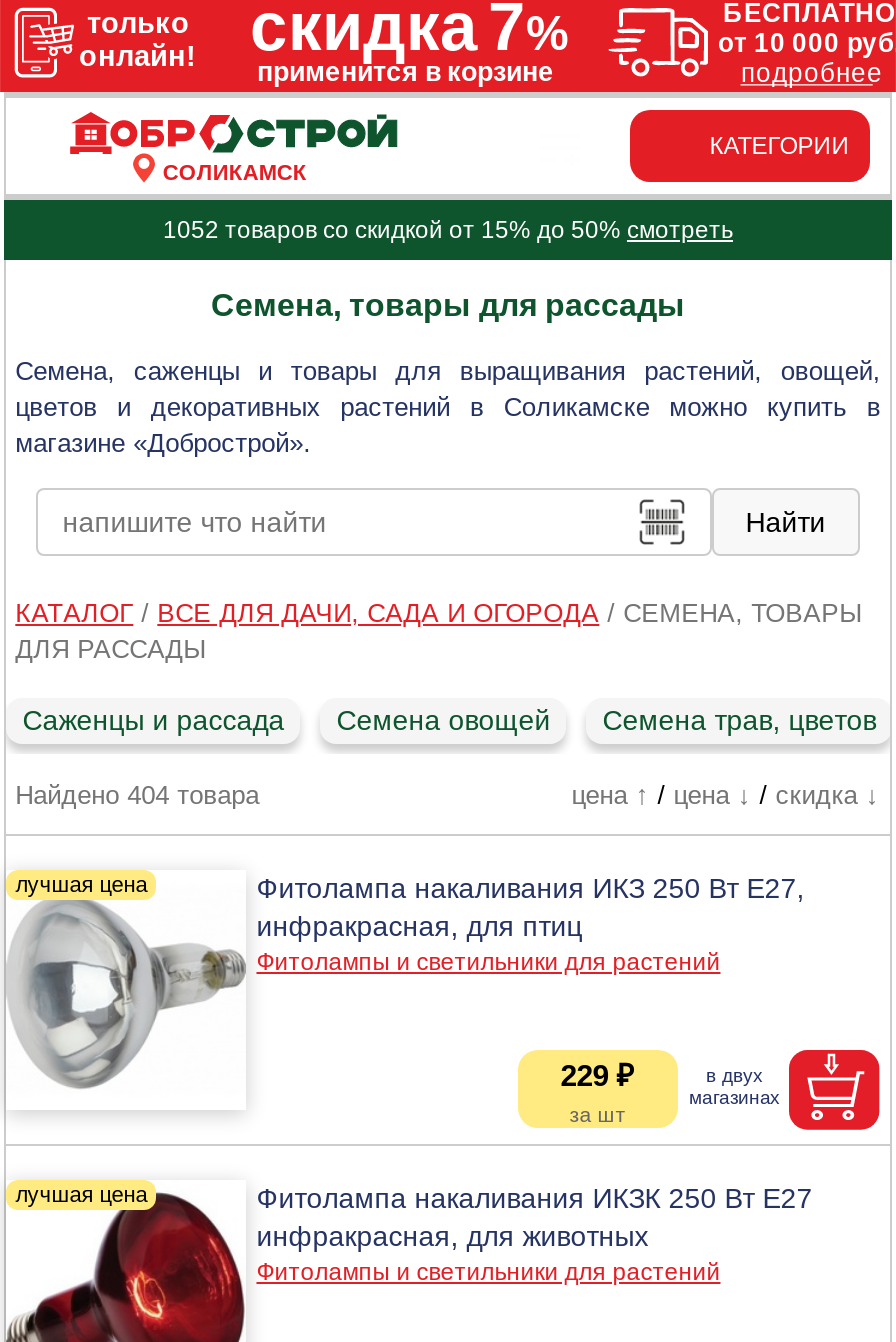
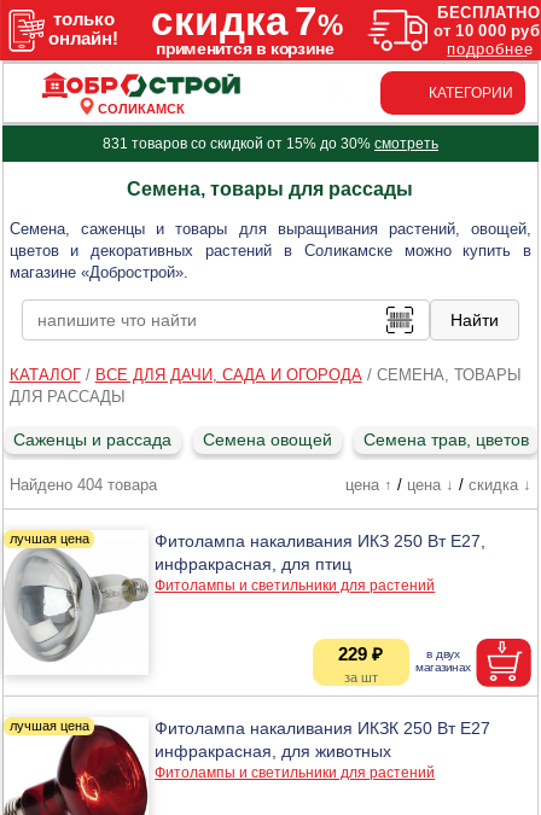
[163,216,733,244] 1052 товаров со скидкой от 15% до 50% смотреть -> [103,135,438,152] 831 товаров со скидкой от 15% до 30% смотреть

